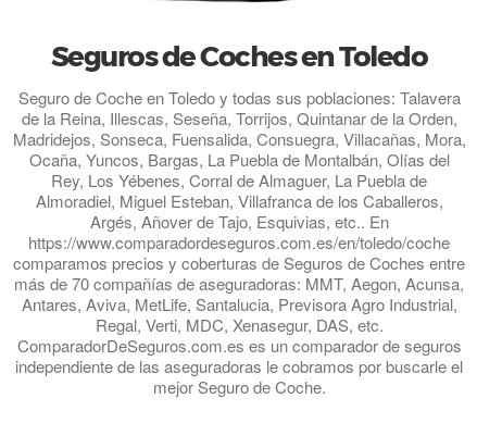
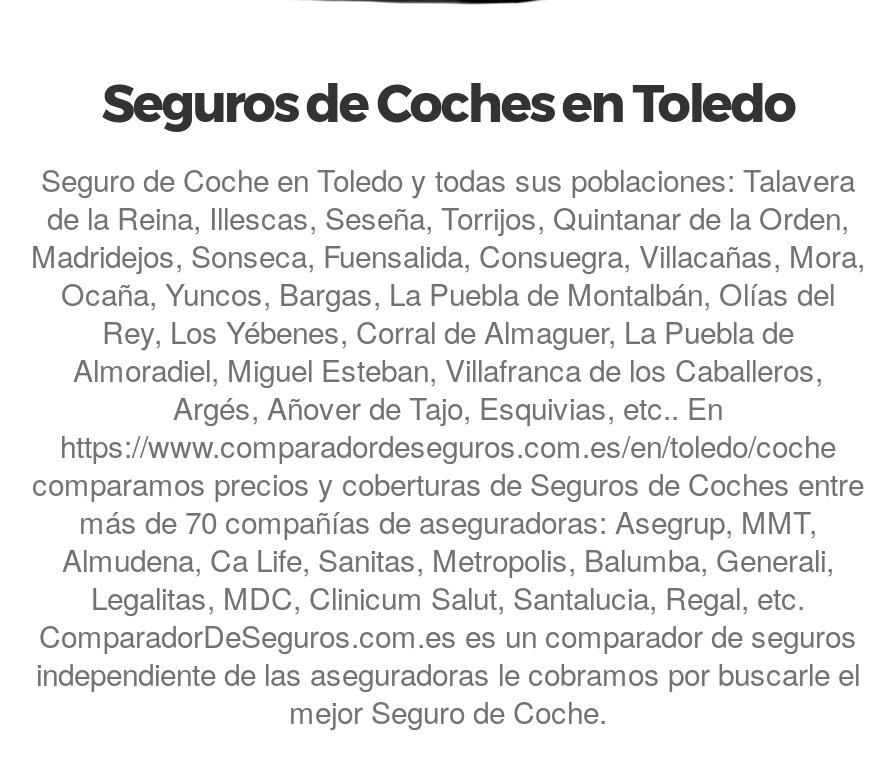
[14,271,464,336] más de 70 compañías de aseguradoras: MMT, Aegon, Acunsa, | Antares, Aviva, MetLife, Santalucia, Previsora Agro Industrial, | Regal, Verti, MDC, Xenasegur, DAS, etc. -> [62,499,834,617] más de 70 compañías de aseguradoras: Asegrup, MMT, | Almudena, Ca Life, Sanitas, Metropolis, Balumba, Generali, | Legalitas, MDC, Clinicum Salut, Santalucia, Regal, etc.

